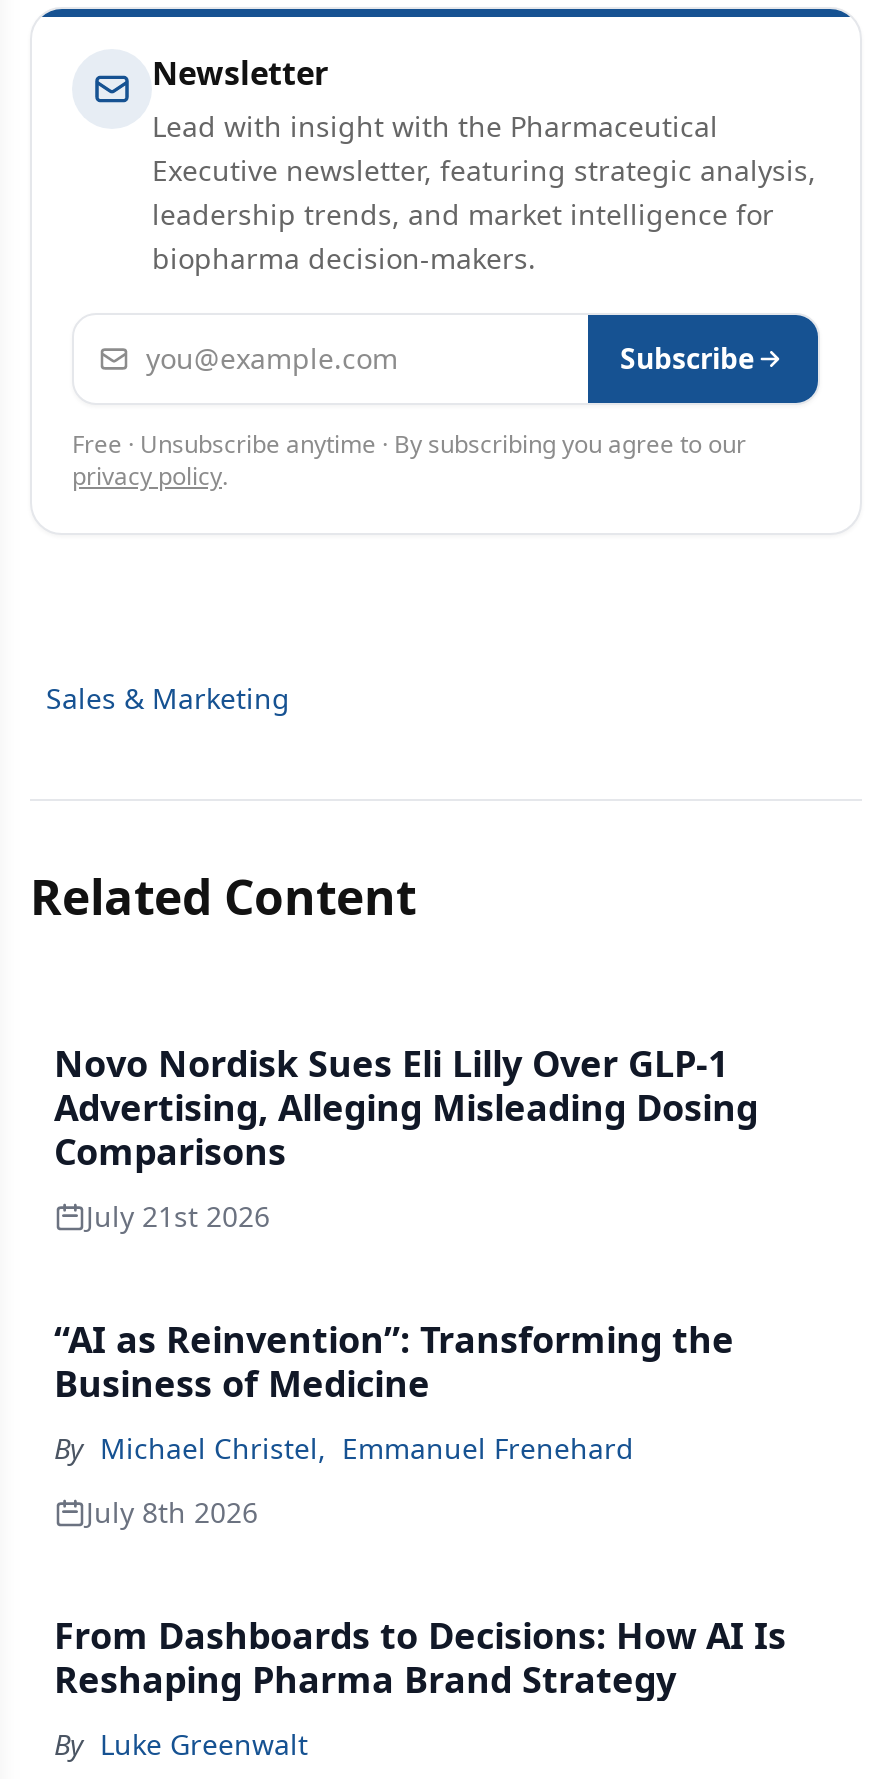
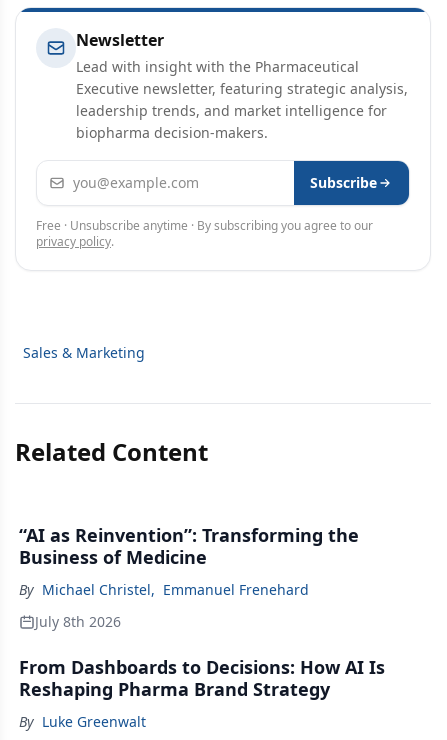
[54,1039,758,1235] Novo Nordisk Sues Eli Lilly Over GLP-1 | Advertising, Alleging Misleading Dosing | Comparisons | July 21st 2026 -> none

